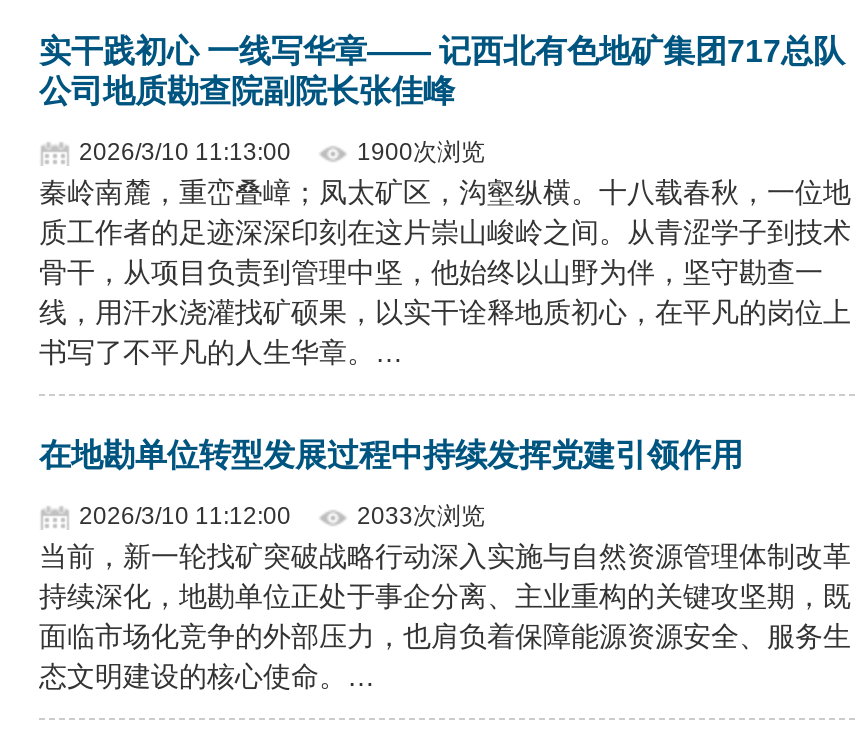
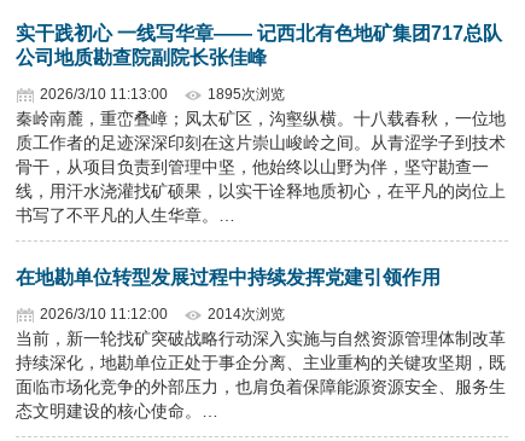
[357,138,485,166] 1900次浏览 -> [208,86,285,103] 1895次浏览
[357,502,485,530] 2033次浏览 -> [208,306,285,323] 2014次浏览

